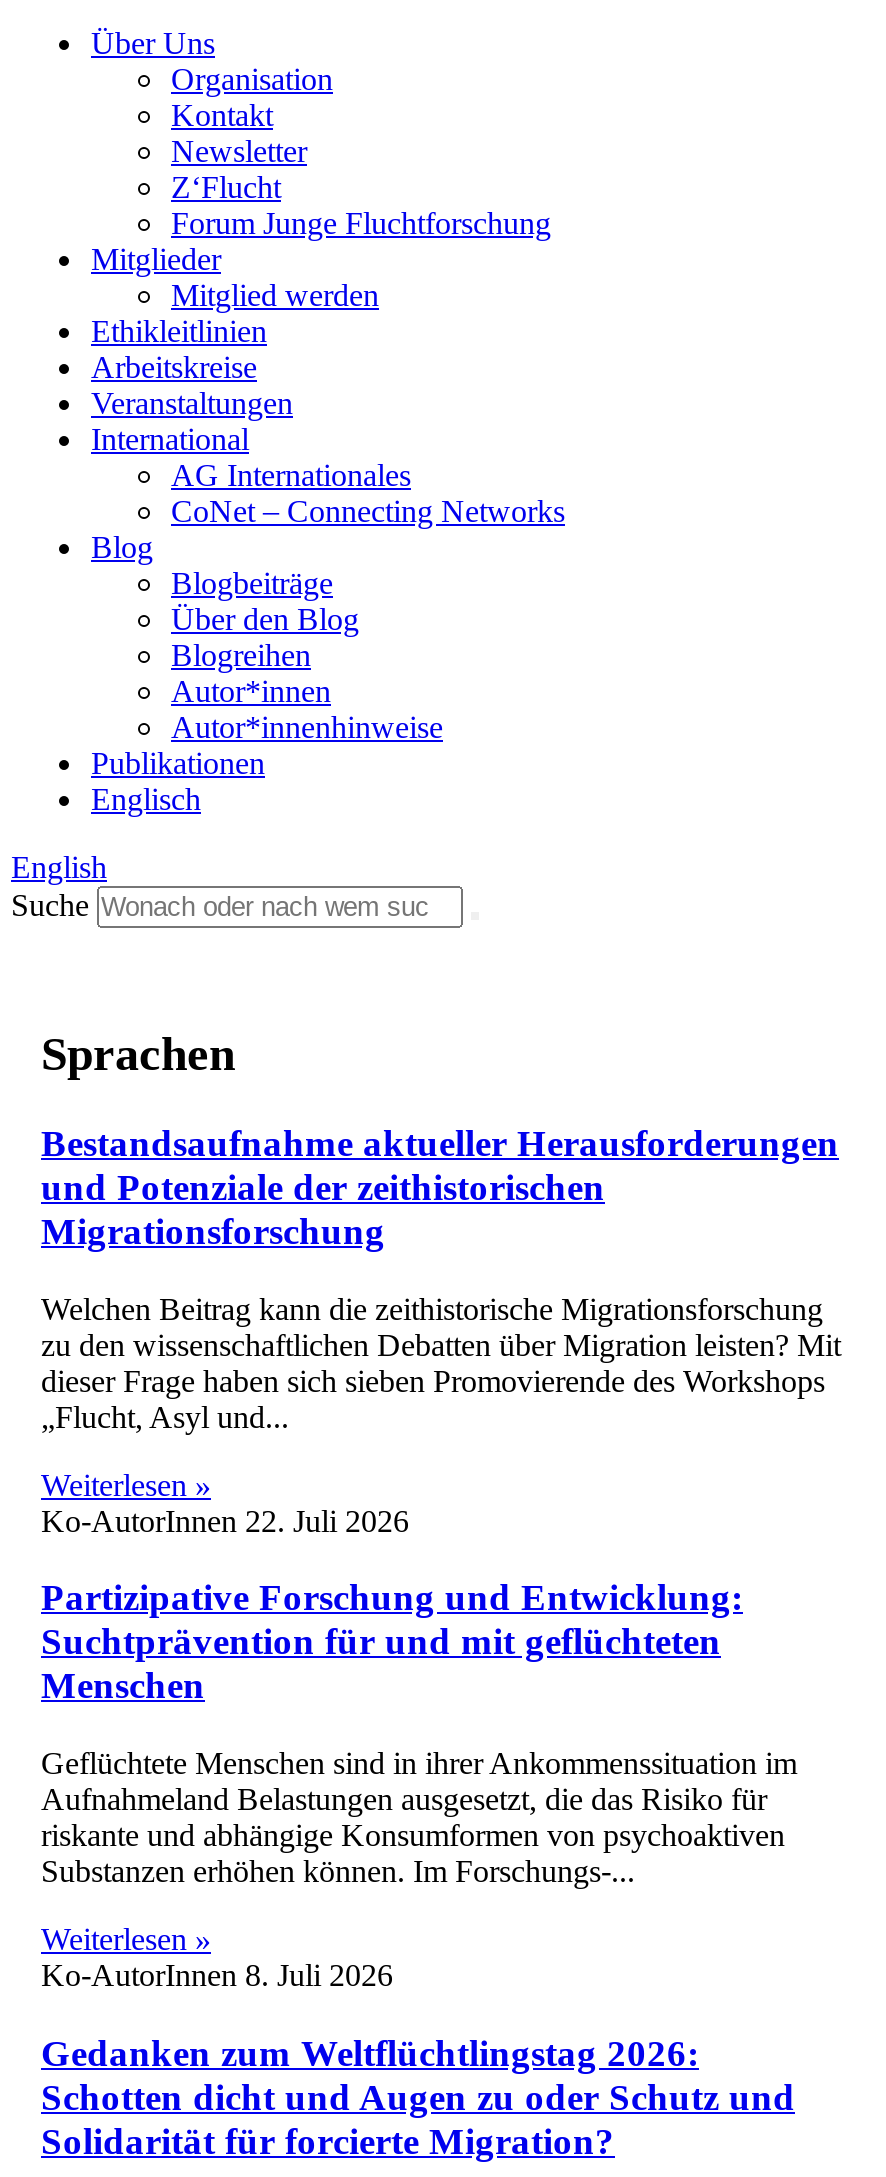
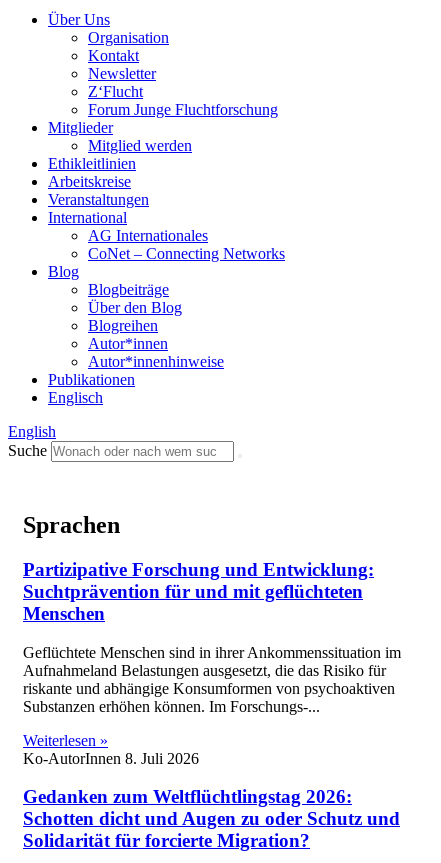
[41,1122,841,1537] Bestandsaufnahme aktueller Herausforderungen | und Potenziale der zeithistorischen | Migrationsforschung | Welchen Beitrag kann die zeithistorische Migrationsforschung | zu den wissenschaftlichen Debatten über Migration leisten? Mit | dieser Frage haben sich sieben Promovierende des Workshops | „Flucht, Asyl und | Weiterlesen » | Ko-AutorInnen 22. Juli 2026 -> none

